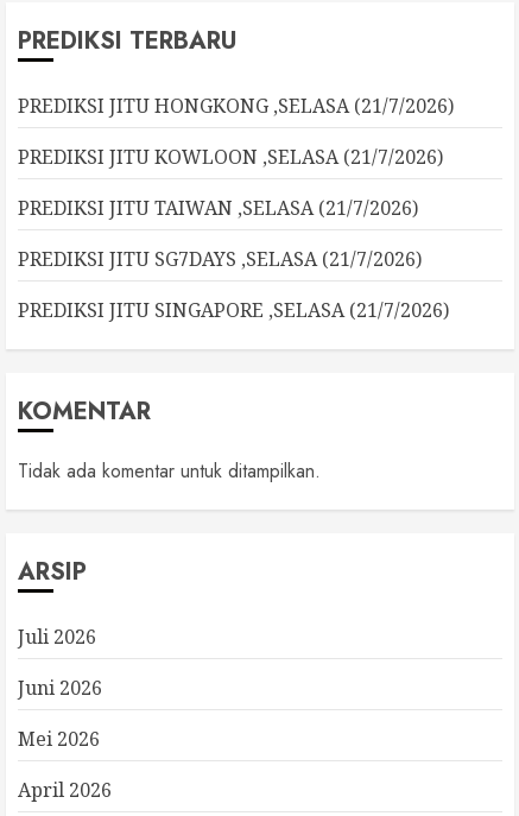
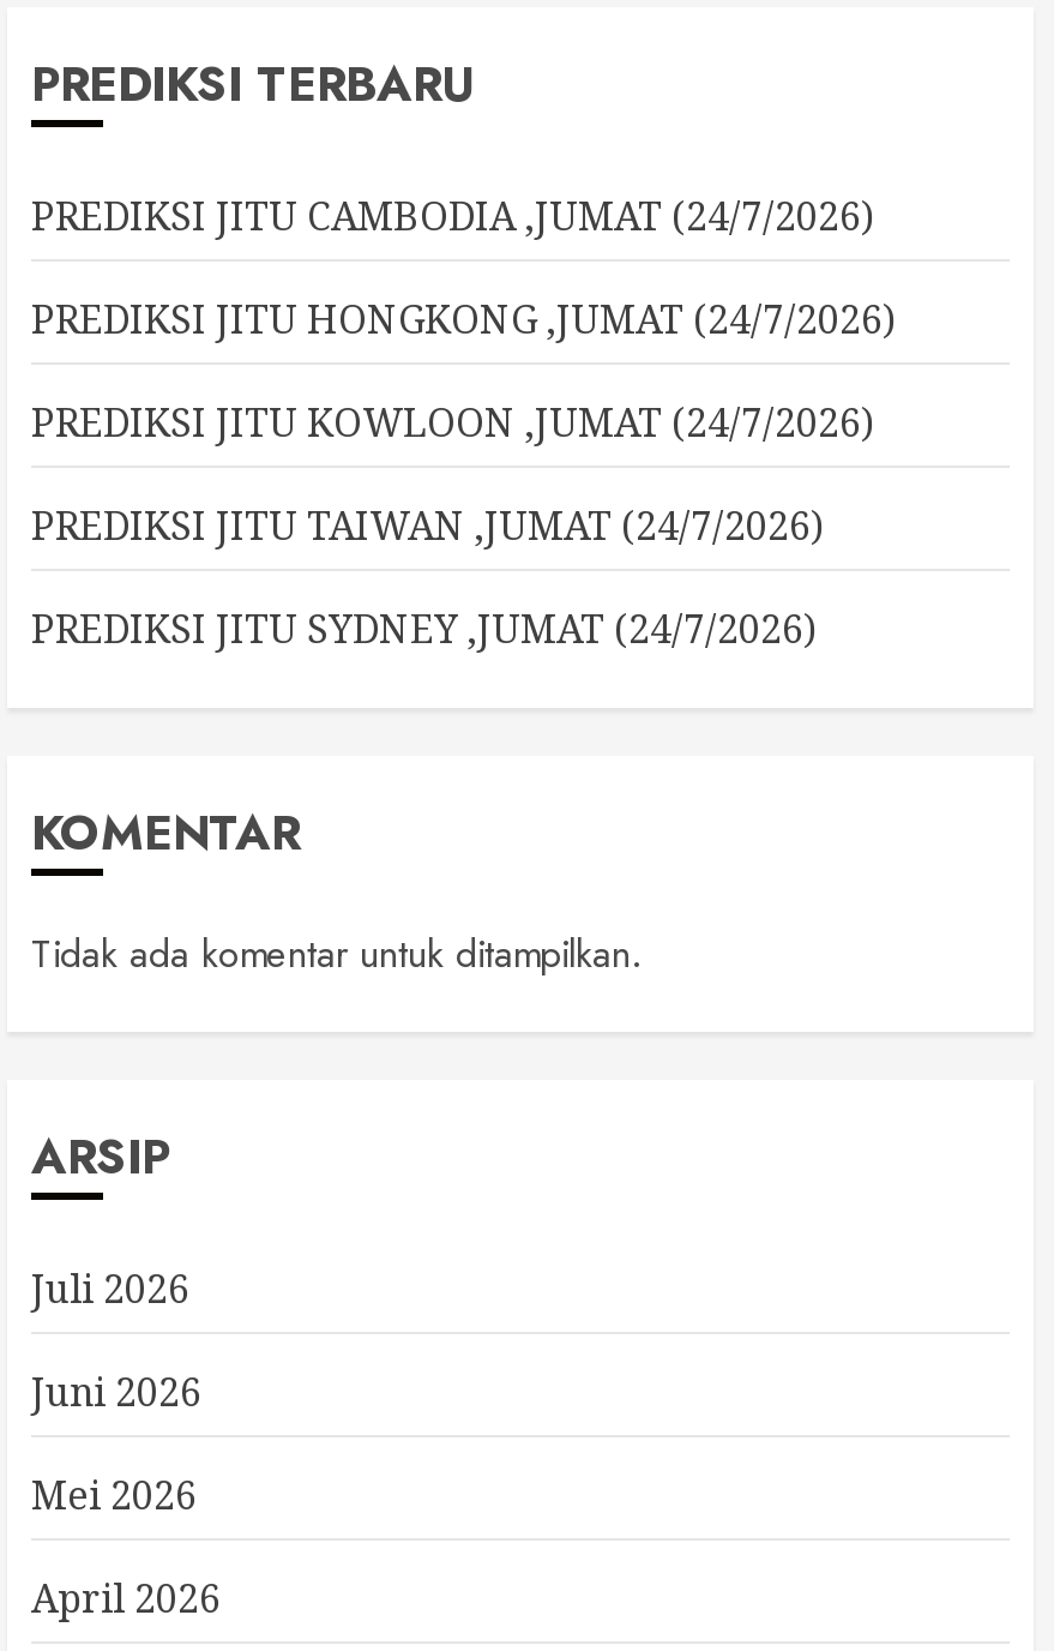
[18,93,454,119] PREDIKSI JITU HONGKONG ,SELASA (21/7/2026) -> [31,190,873,242] PREDIKSI JITU CAMBODIA ,JUMAT (24/7/2026)
[18,144,443,170] PREDIKSI JITU KOWLOON ,SELASA (21/7/2026) -> [31,293,895,346] PREDIKSI JITU HONGKONG ,JUMAT (24/7/2026)
[18,195,418,221] PREDIKSI JITU TAIWAN ,SELASA (21/7/2026) -> [31,396,873,449] PREDIKSI JITU KOWLOON ,JUMAT (24/7/2026)
[18,246,422,272] PREDIKSI JITU SG7DAYS ,SELASA (21/7/2026) -> [31,499,823,552] PREDIKSI JITU TAIWAN ,JUMAT (24/7/2026)
[18,297,449,323] PREDIKSI JITU SINGAPORE ,SELASA (21/7/2026) -> [31,602,815,655] PREDIKSI JITU SYDNEY ,JUMAT (24/7/2026)

